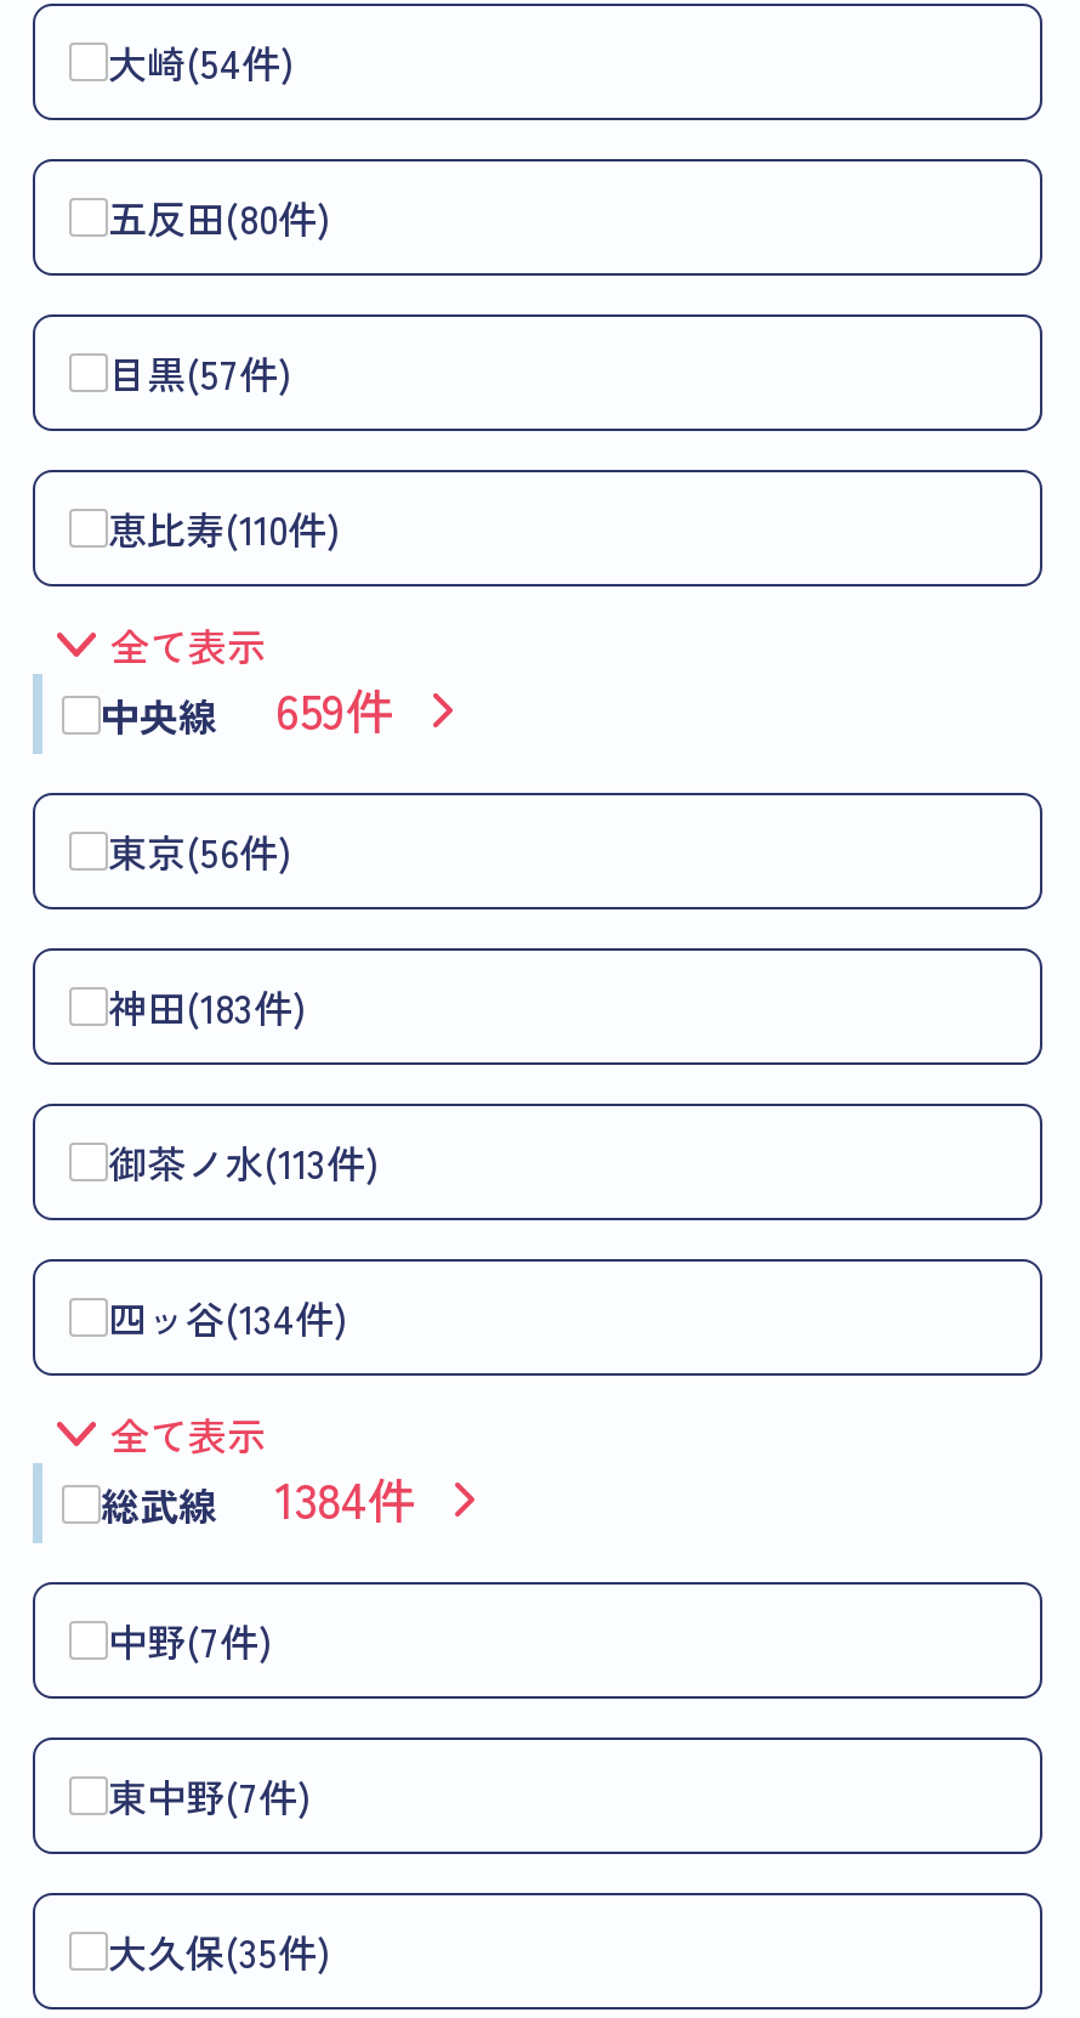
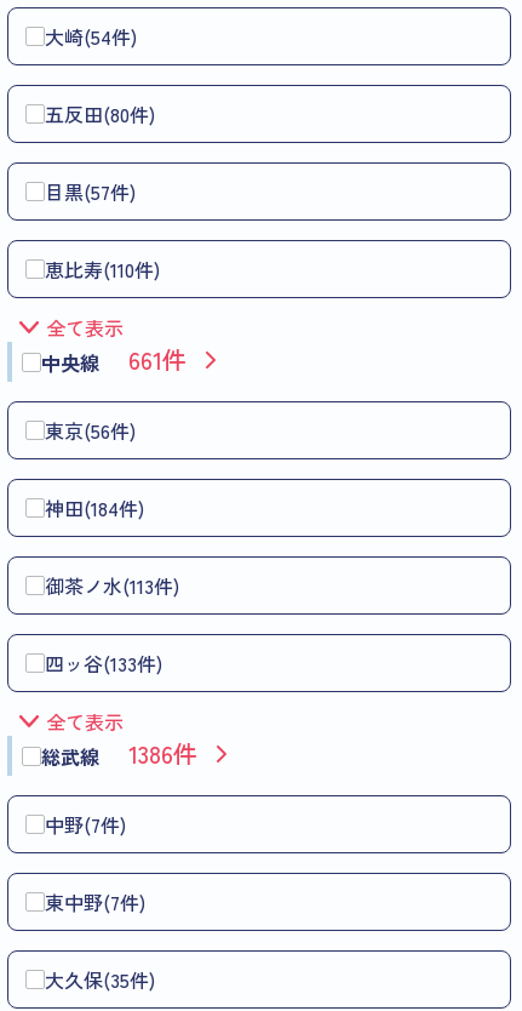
[101,674,394,744] 中央線 659件 -> [41,342,187,377] 中央線 661件
[108,978,305,1036] 神田(183件) -> [45,494,144,523] 神田(184件)
[108,1289,346,1347] 四ッ谷(134件) -> [45,649,162,678] 四ッ谷(133件)
[101,1464,416,1534] 総武線 1384件 -> [41,736,197,771] 総武線 1386件

